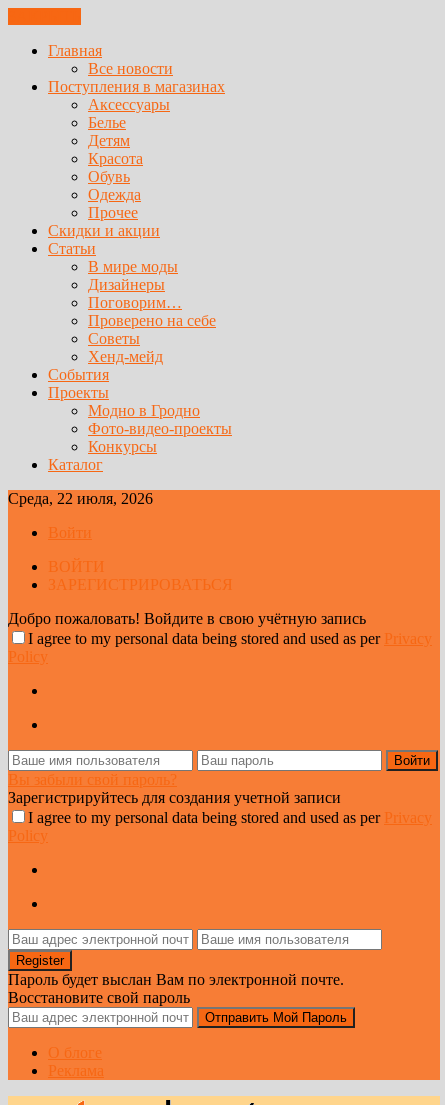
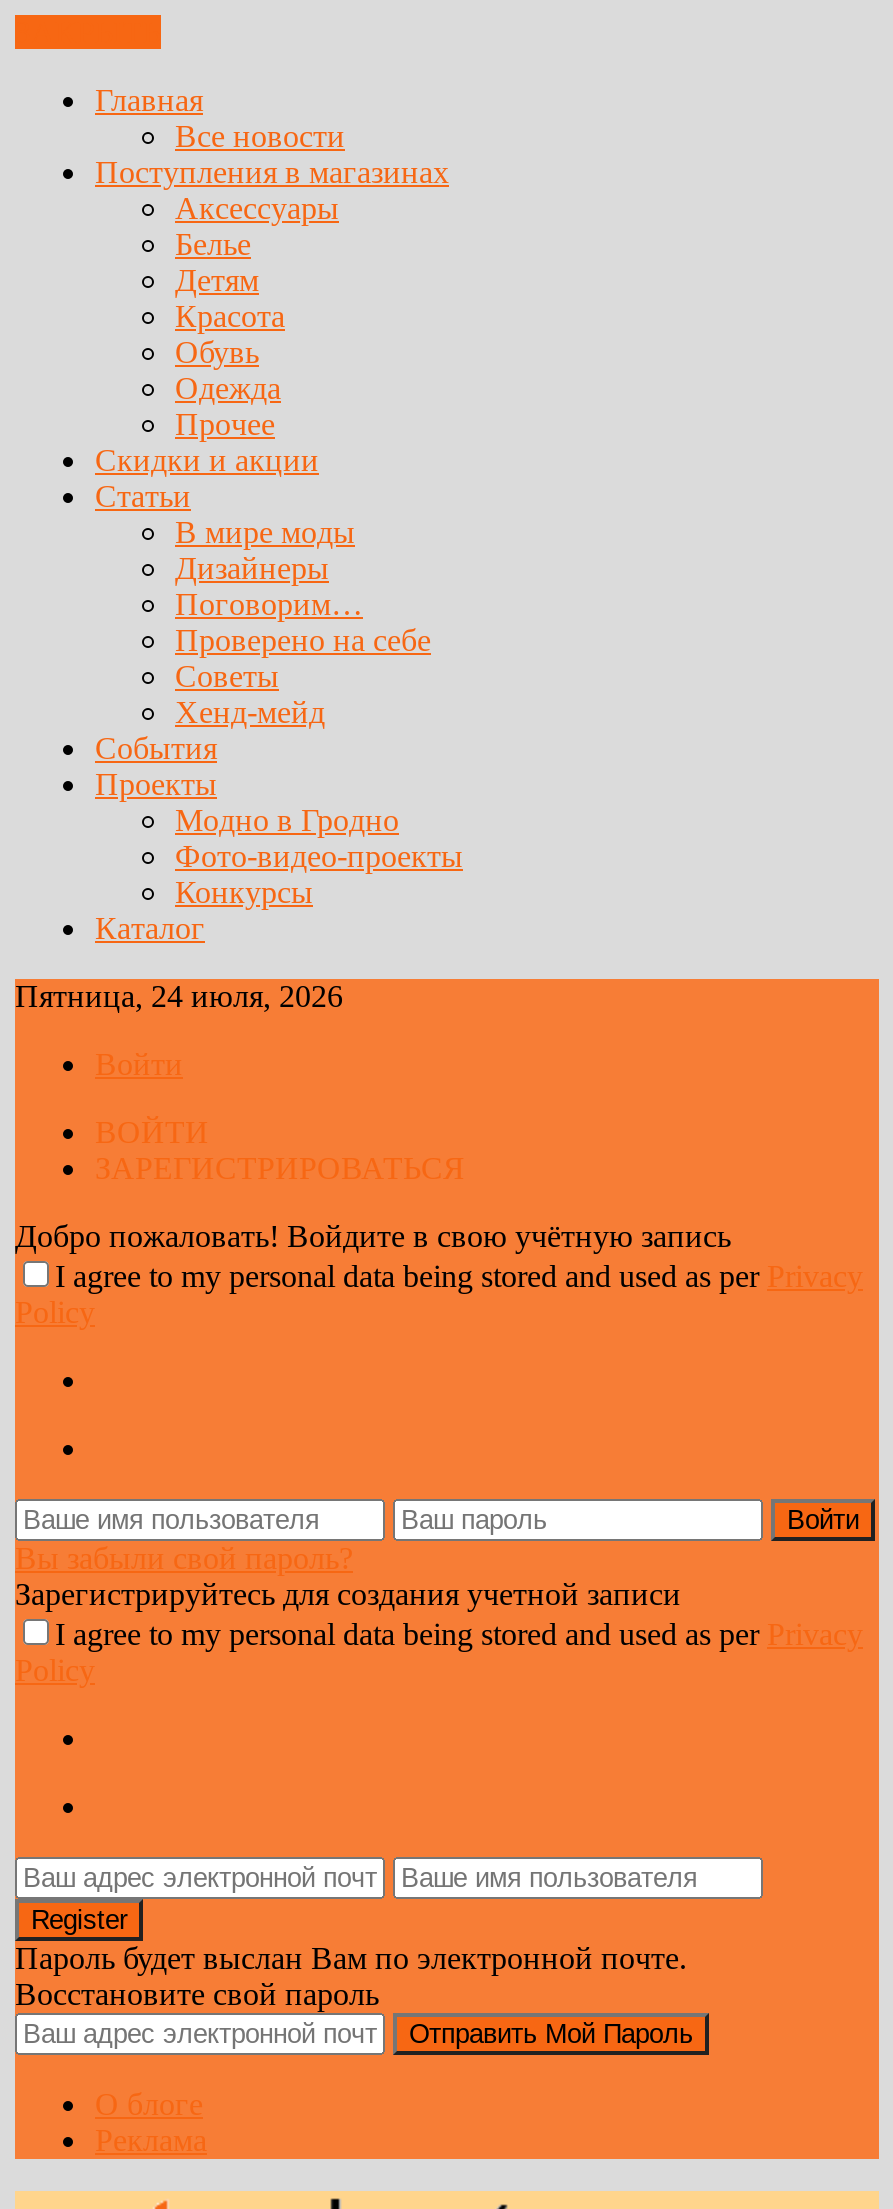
[8,490,153,507] Среда, 22 июля, 2026 -> [15,979,343,1013] Пятница, 24 июля, 2026

